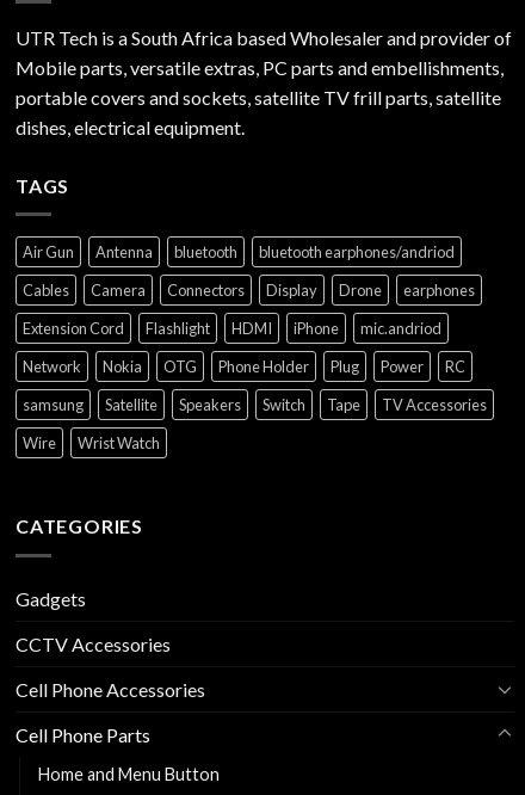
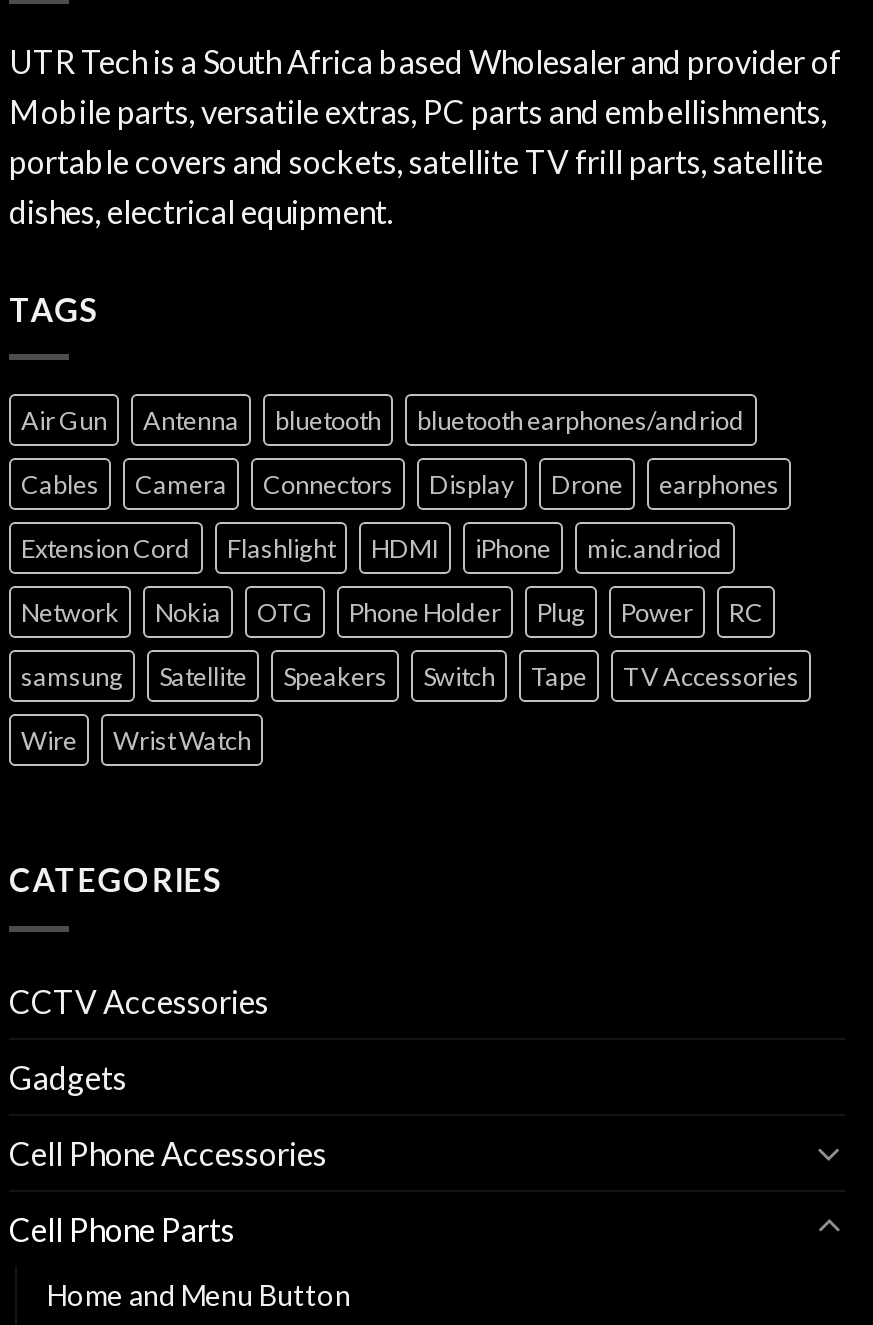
moved [16,587,86,610] -> [9,1058,127,1096]: Gadgets
moved [16,633,171,655] -> [9,982,269,1020]: CCTV Accessories

